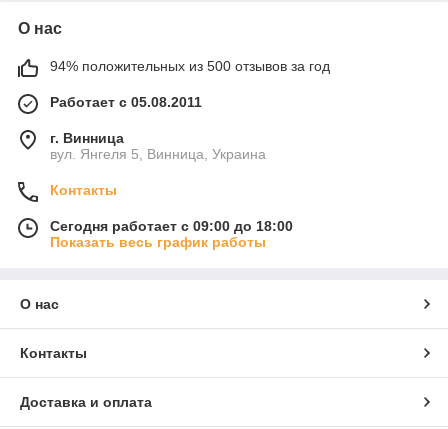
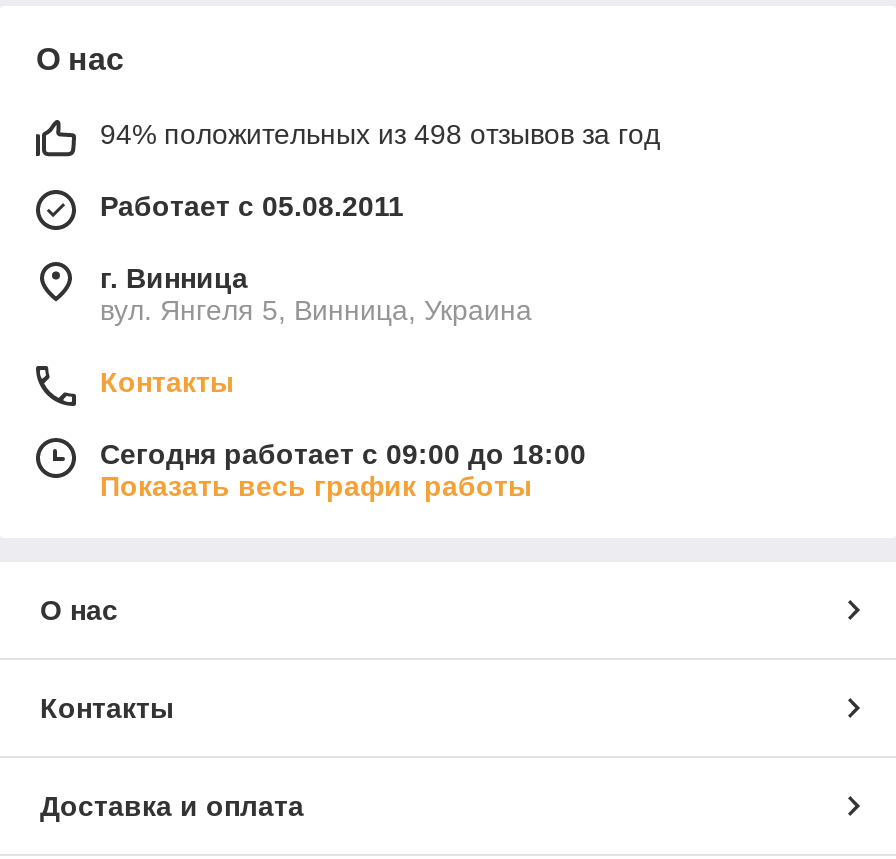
[50,58,330,74] 94% положительных из 500 отзывов за год -> [100,119,660,151] 94% положительных из 498 отзывов за год

